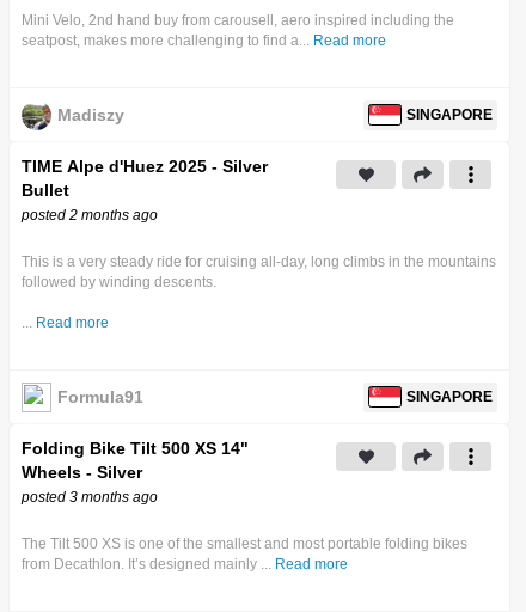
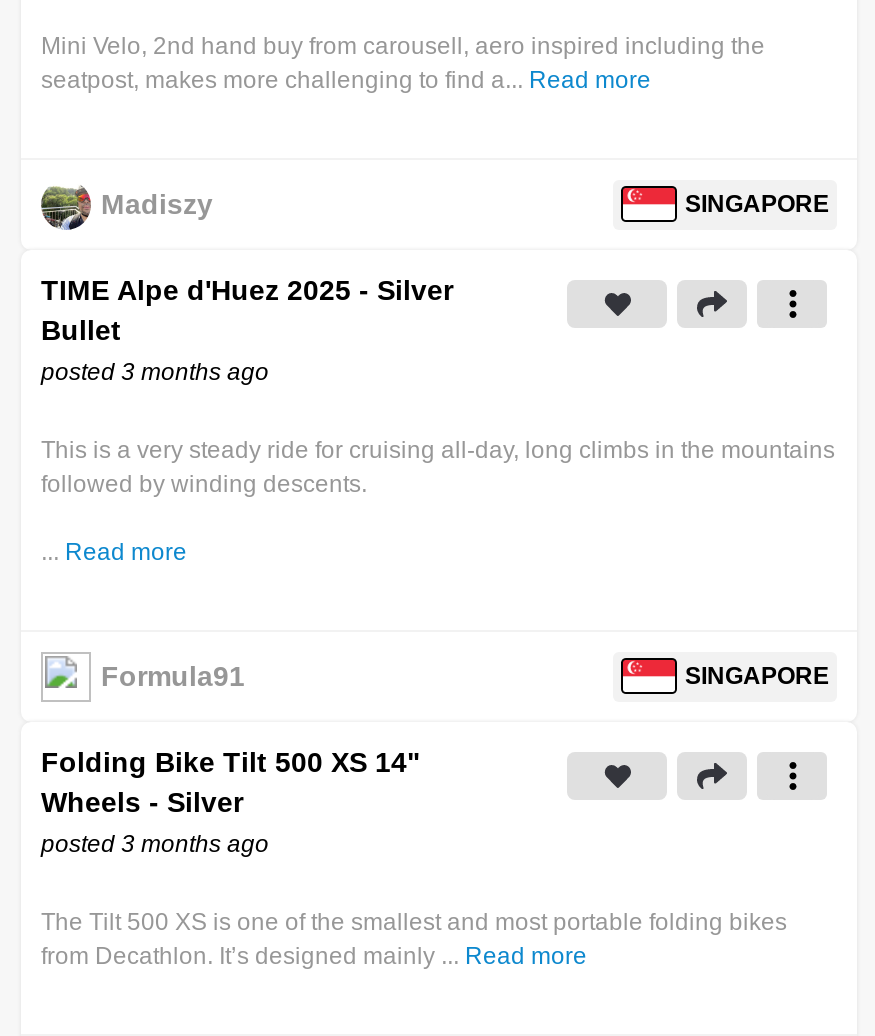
[22,207,158,223] posted 2 months ago -> [41,358,269,386] posted 3 months ago

